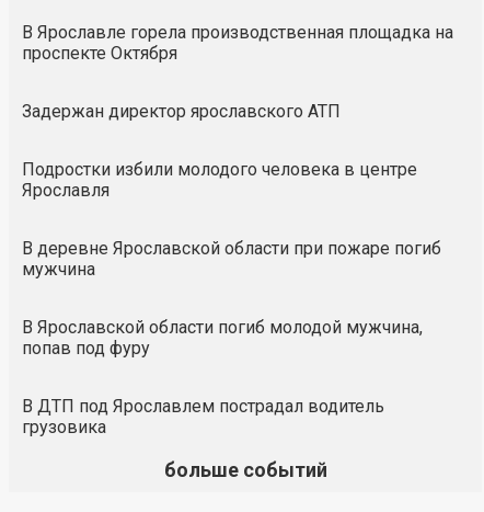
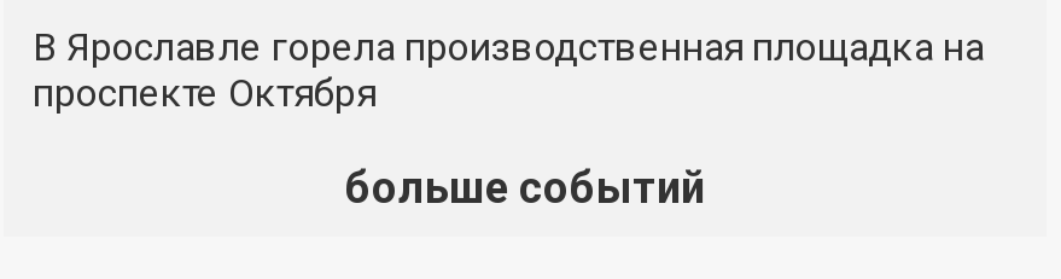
[22,101,441,438] Задержан директор ярославского АТП | Подростки избили молодого человека в центре | Ярославля | В деревне Ярославской области при пожаре погиб | мужчина | В Ярославской области погиб молодой мужчина, | попав под фуру | В ДТП под Ярославлем пострадал водитель | грузовика -> none

